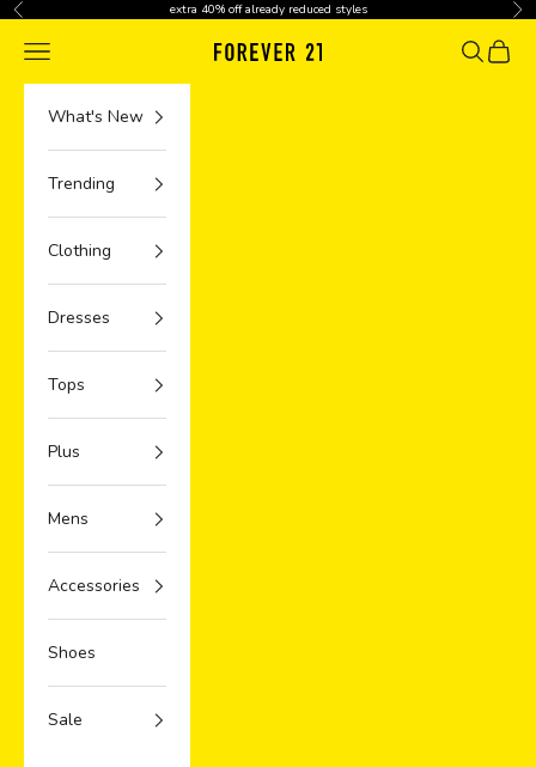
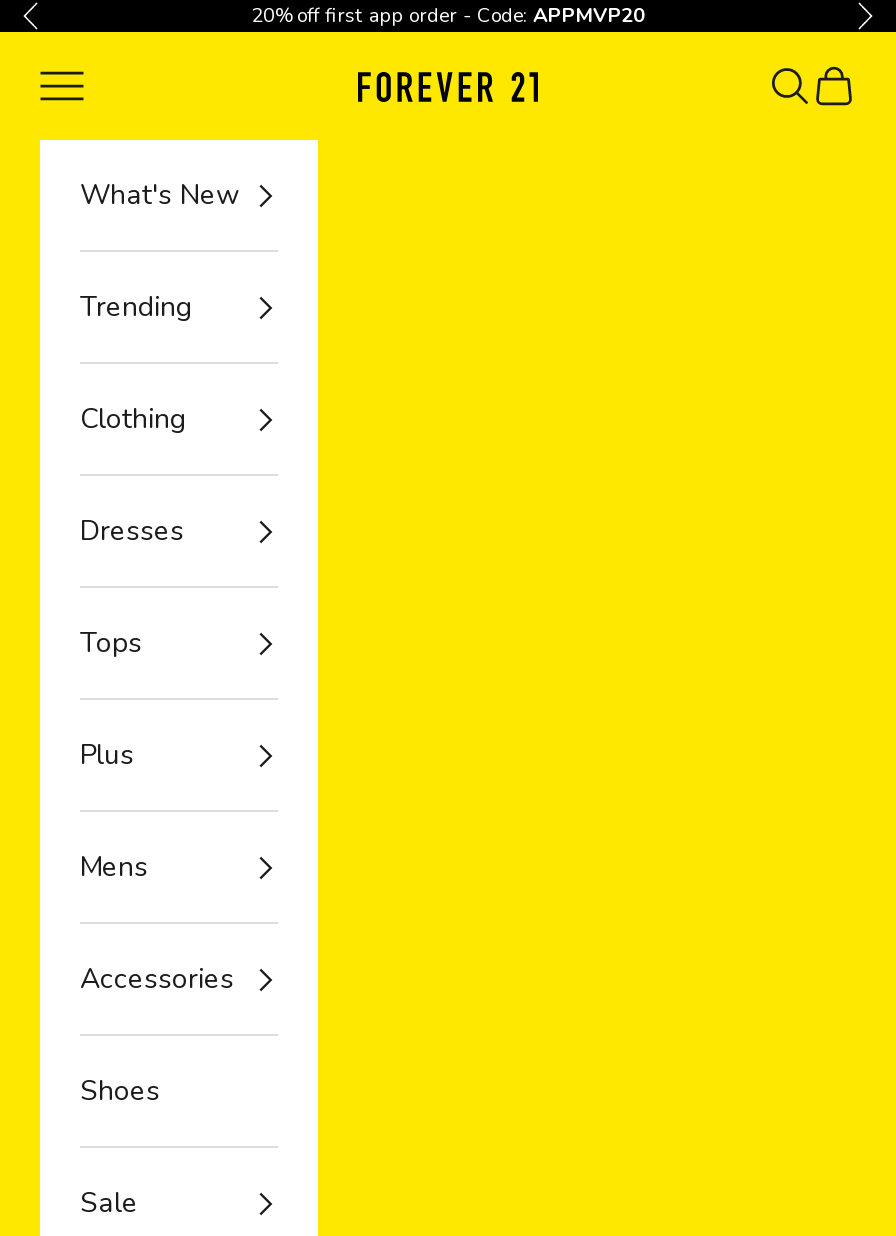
[169,1,367,18] extra 40% off already reduced styles -> [251,2,645,30] 20% off first app order - Code: APPMVP20

